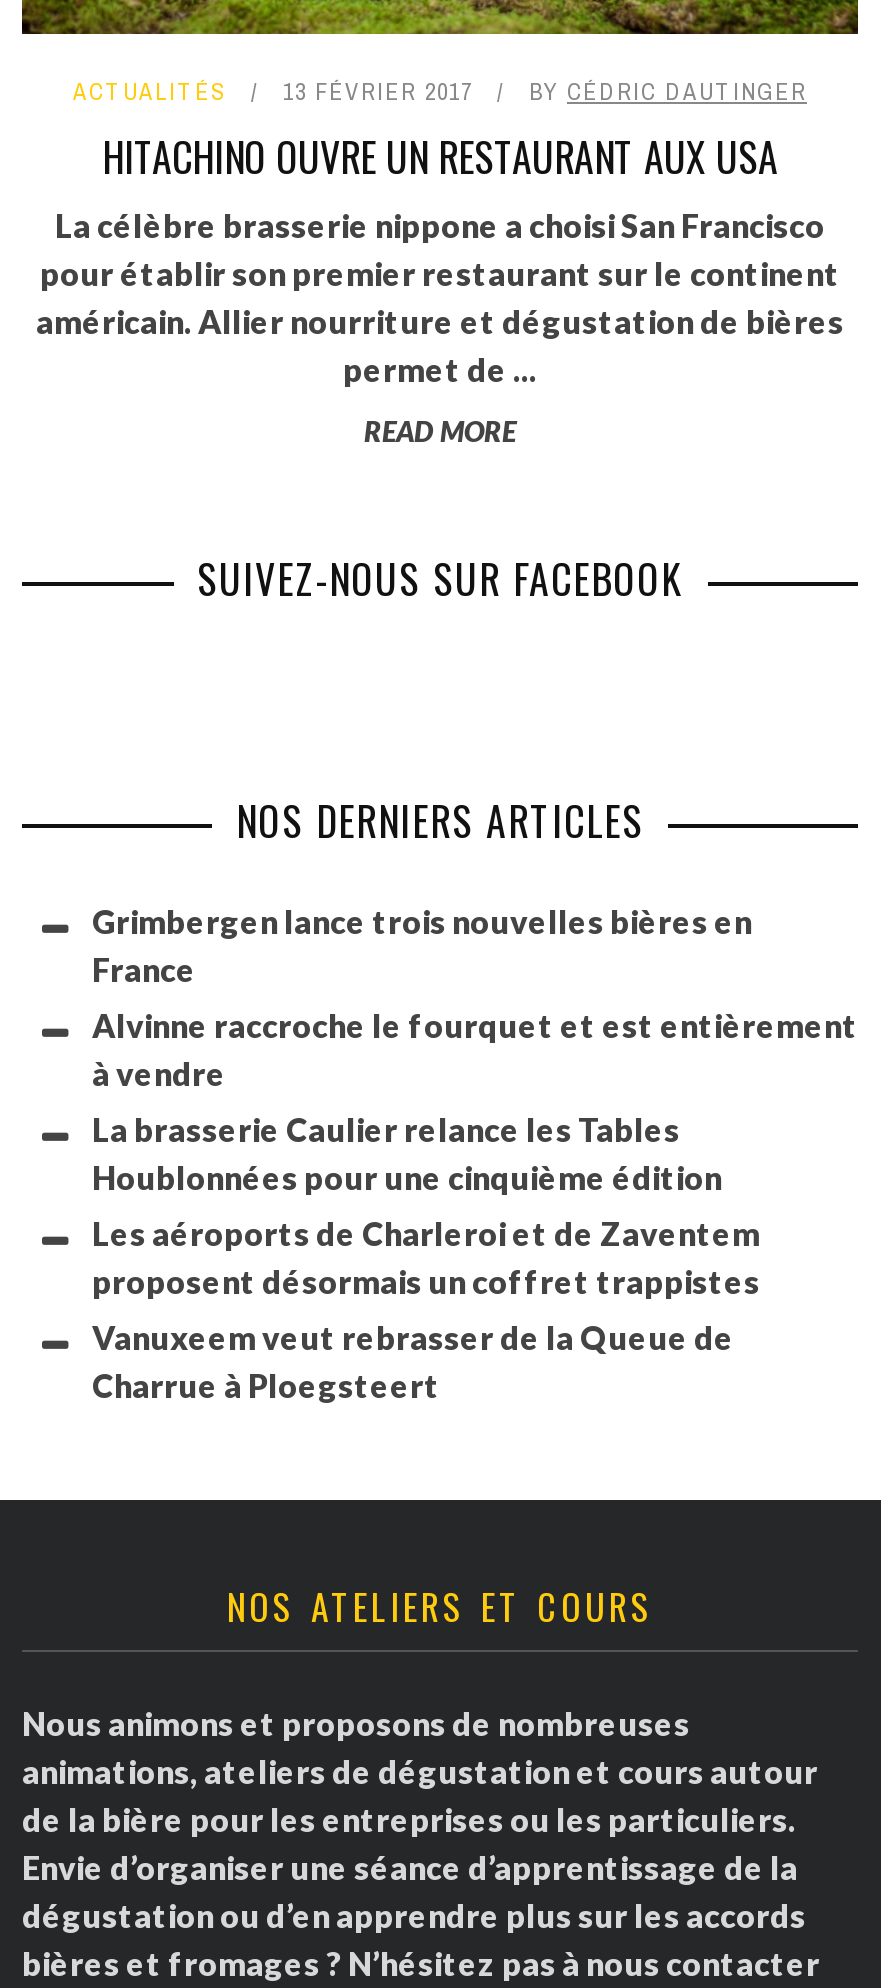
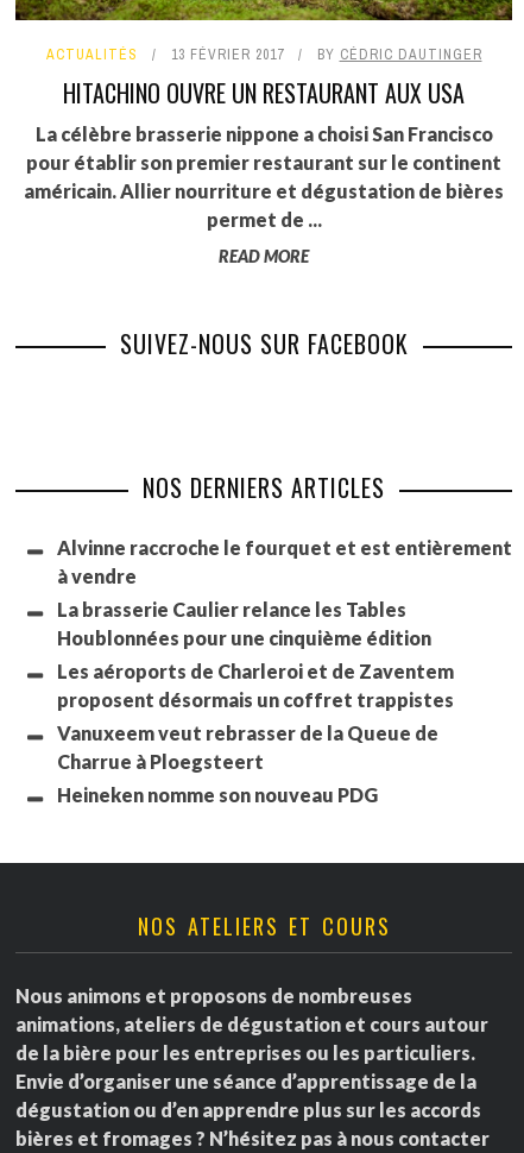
[92,902,752,988] Grimbergen lance trois nouvelles bières en | France -> none
moved [92,1006,858,1404] -> [57,536,512,772]: Alvinne raccroche le fourquet et est entièrement | à vendre | La brasserie Caulier relance les Tables | Houblonnées pour une cinquième édition | Les aéroports de Charleroi et de Zaventem | proposent désormais un coffret trappistes | Vanuxeem veut rebrasser de la Queue de | Charrue à Ploegsteert
none -> [57,783,378,806] Heineken nomme son nouveau PDG

